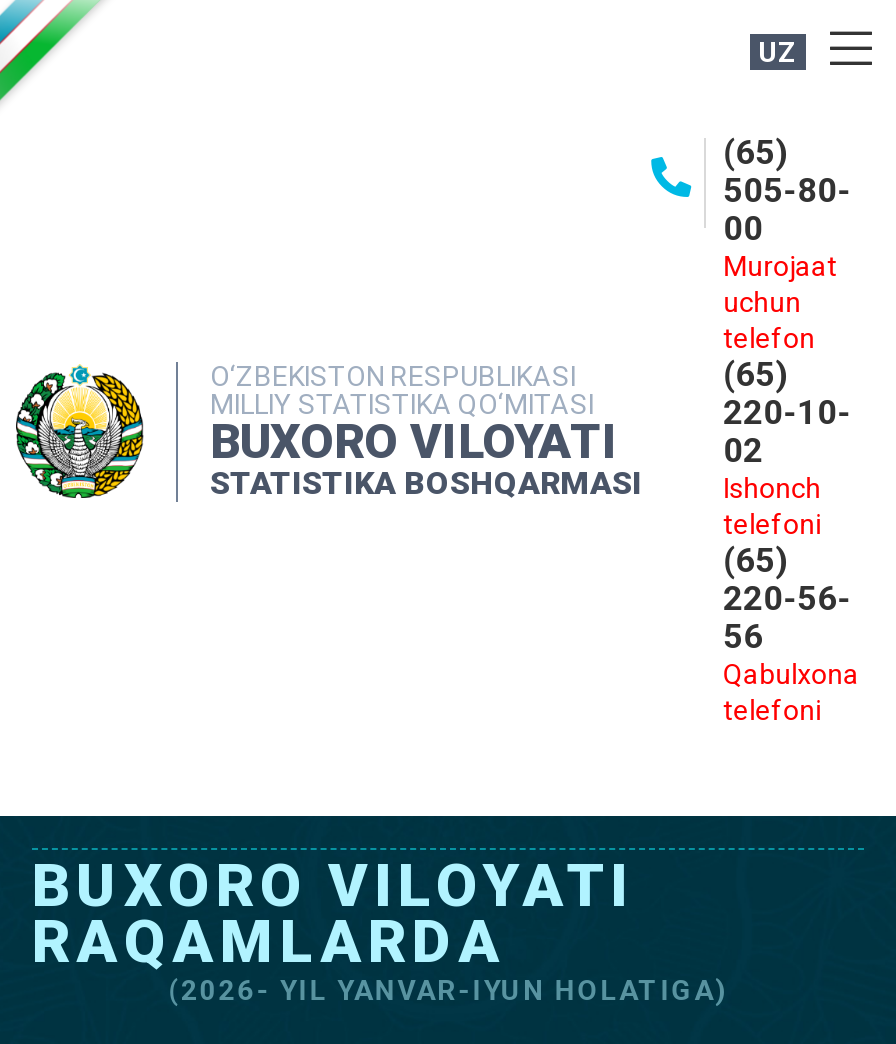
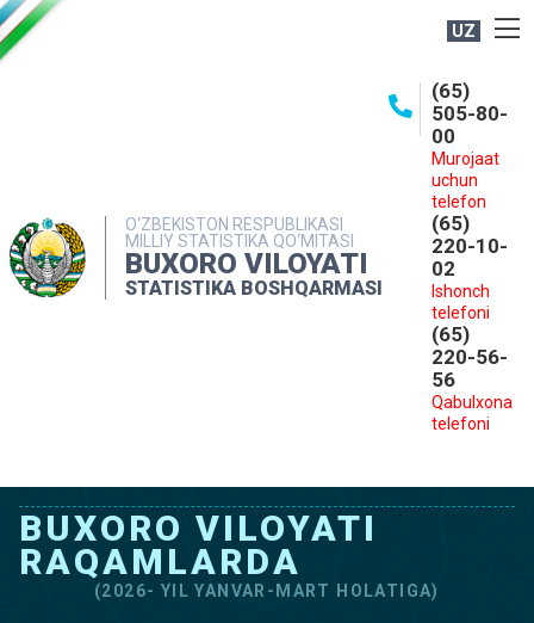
[168,974,728,1006] (2026- YIL YANVAR-IYUN HOLATIGA) -> [94,581,440,600] (2026- YIL YANVAR-MART HOLATIGA)

